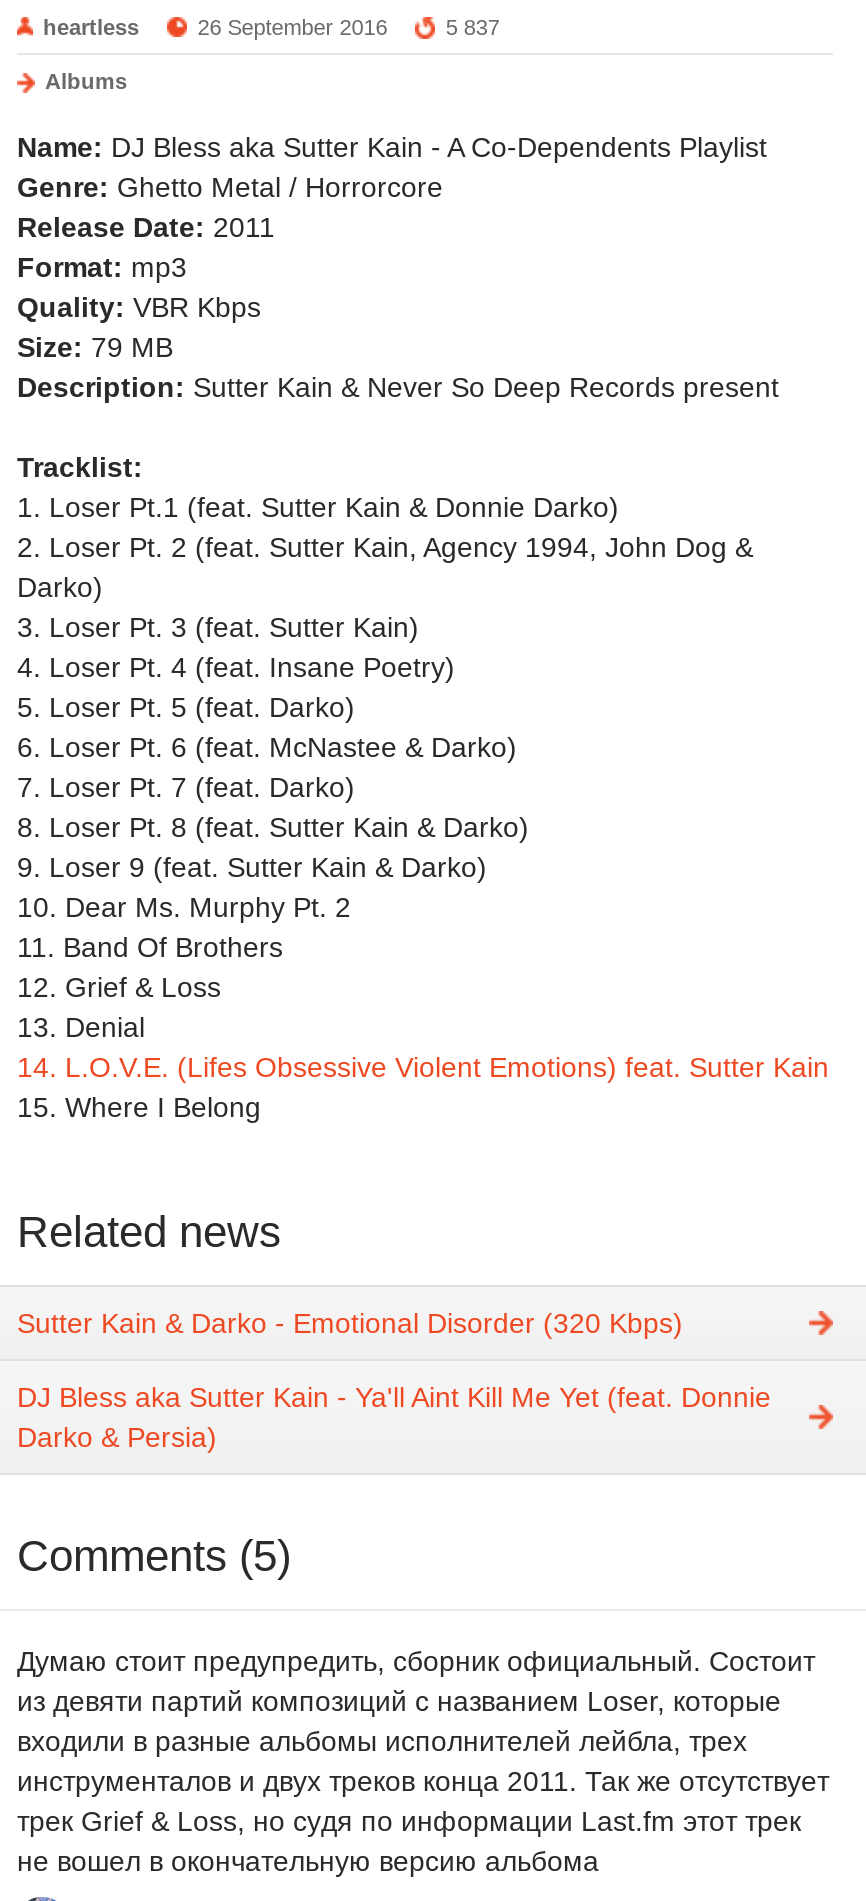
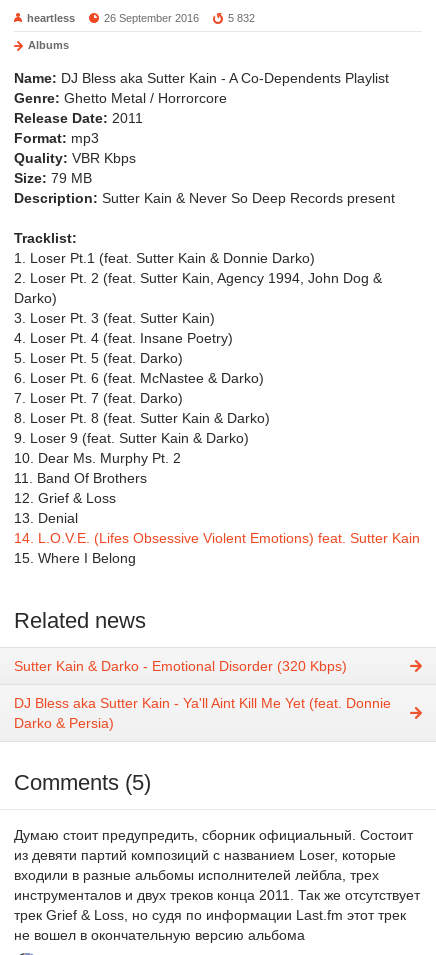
[446,15,500,39] 5 837 -> [228,12,255,24] 5 832

